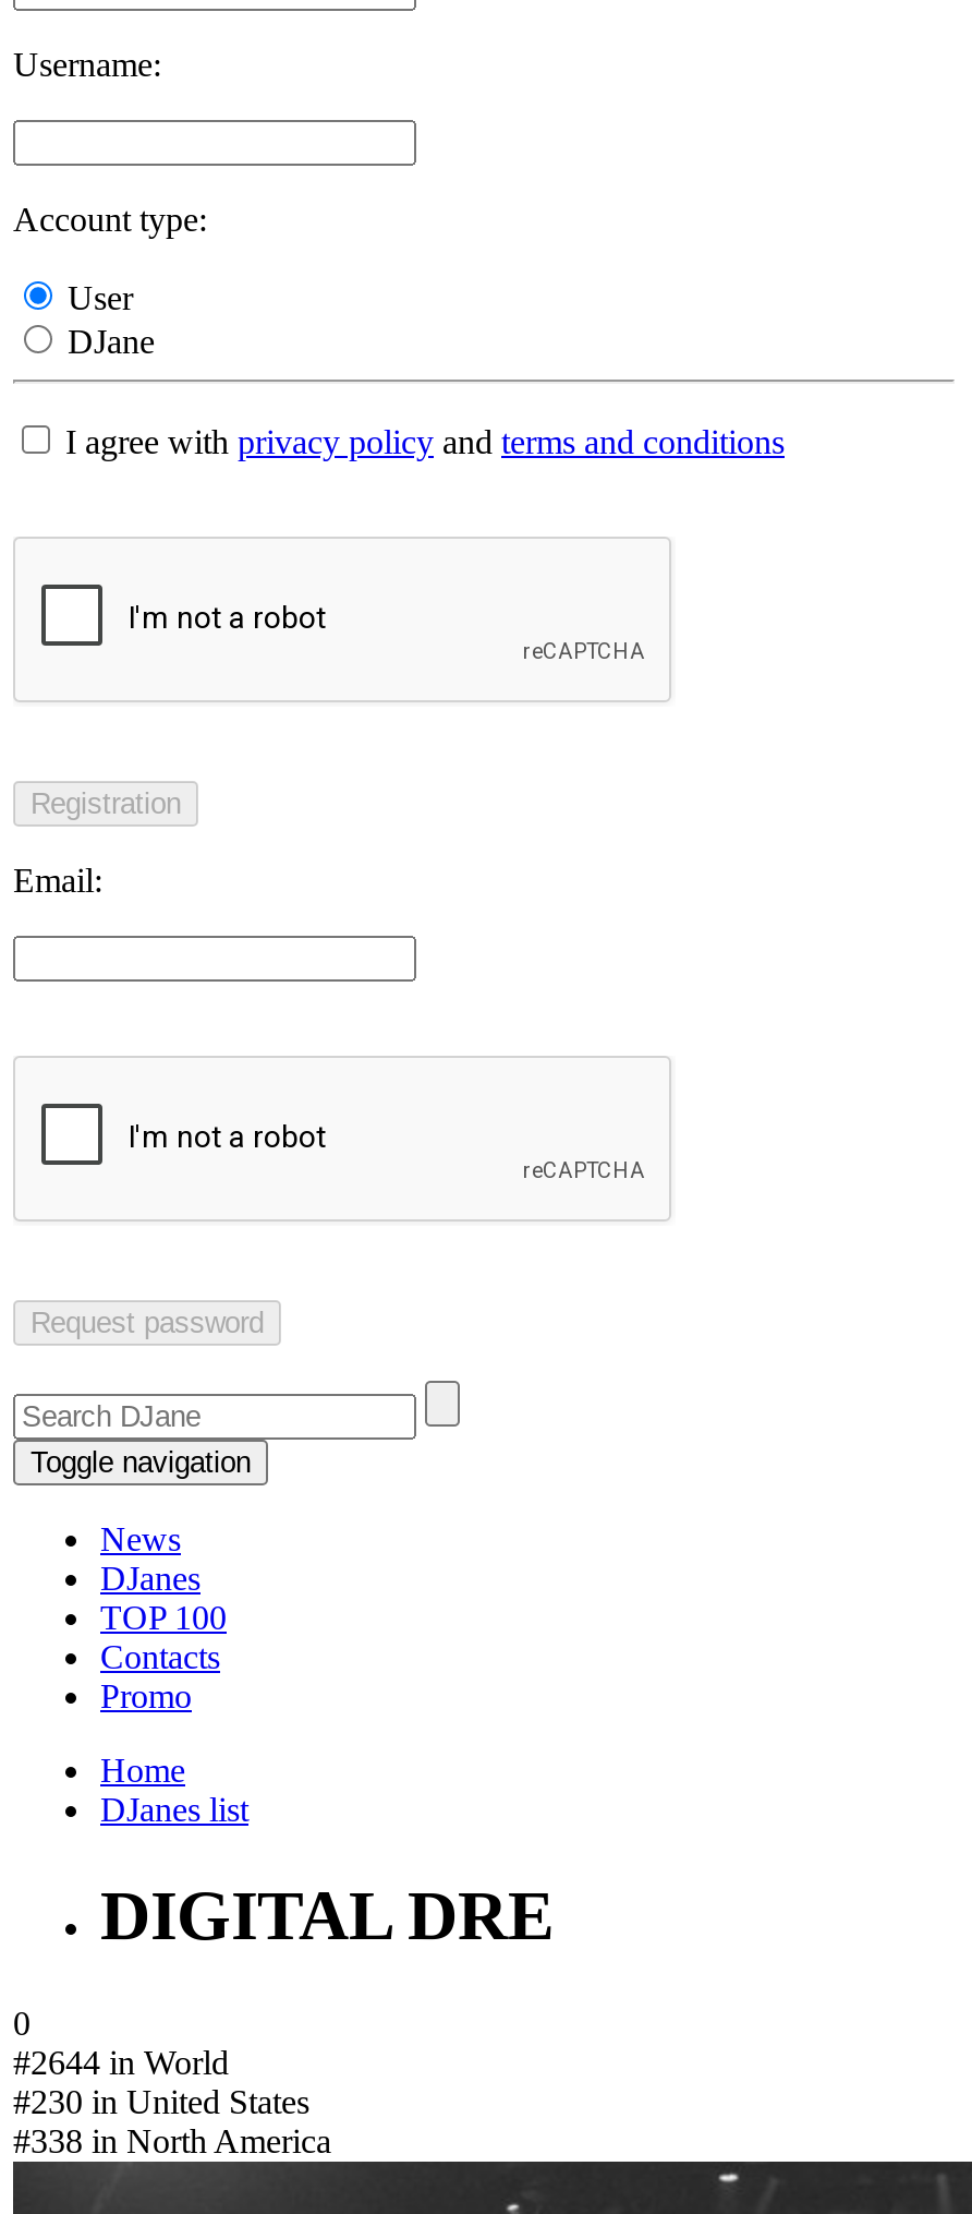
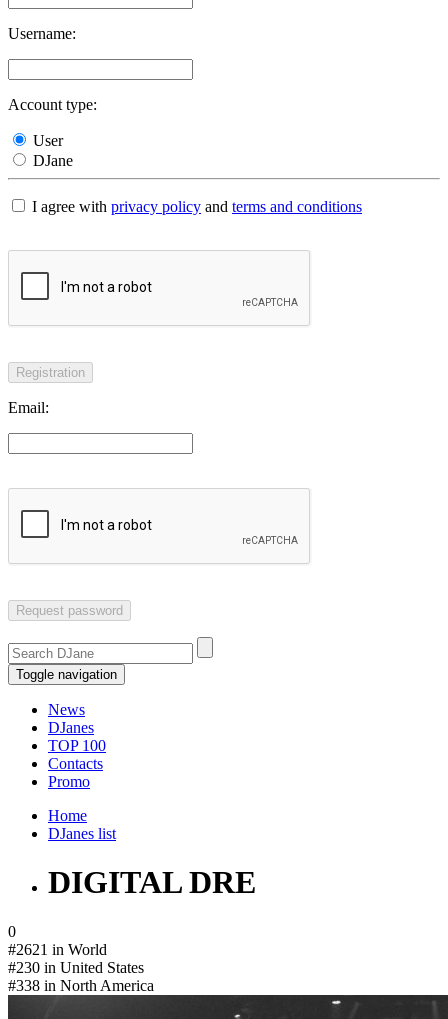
[13,2043,229,2080] #2644 in World -> [8,941,107,958] #2621 in World

